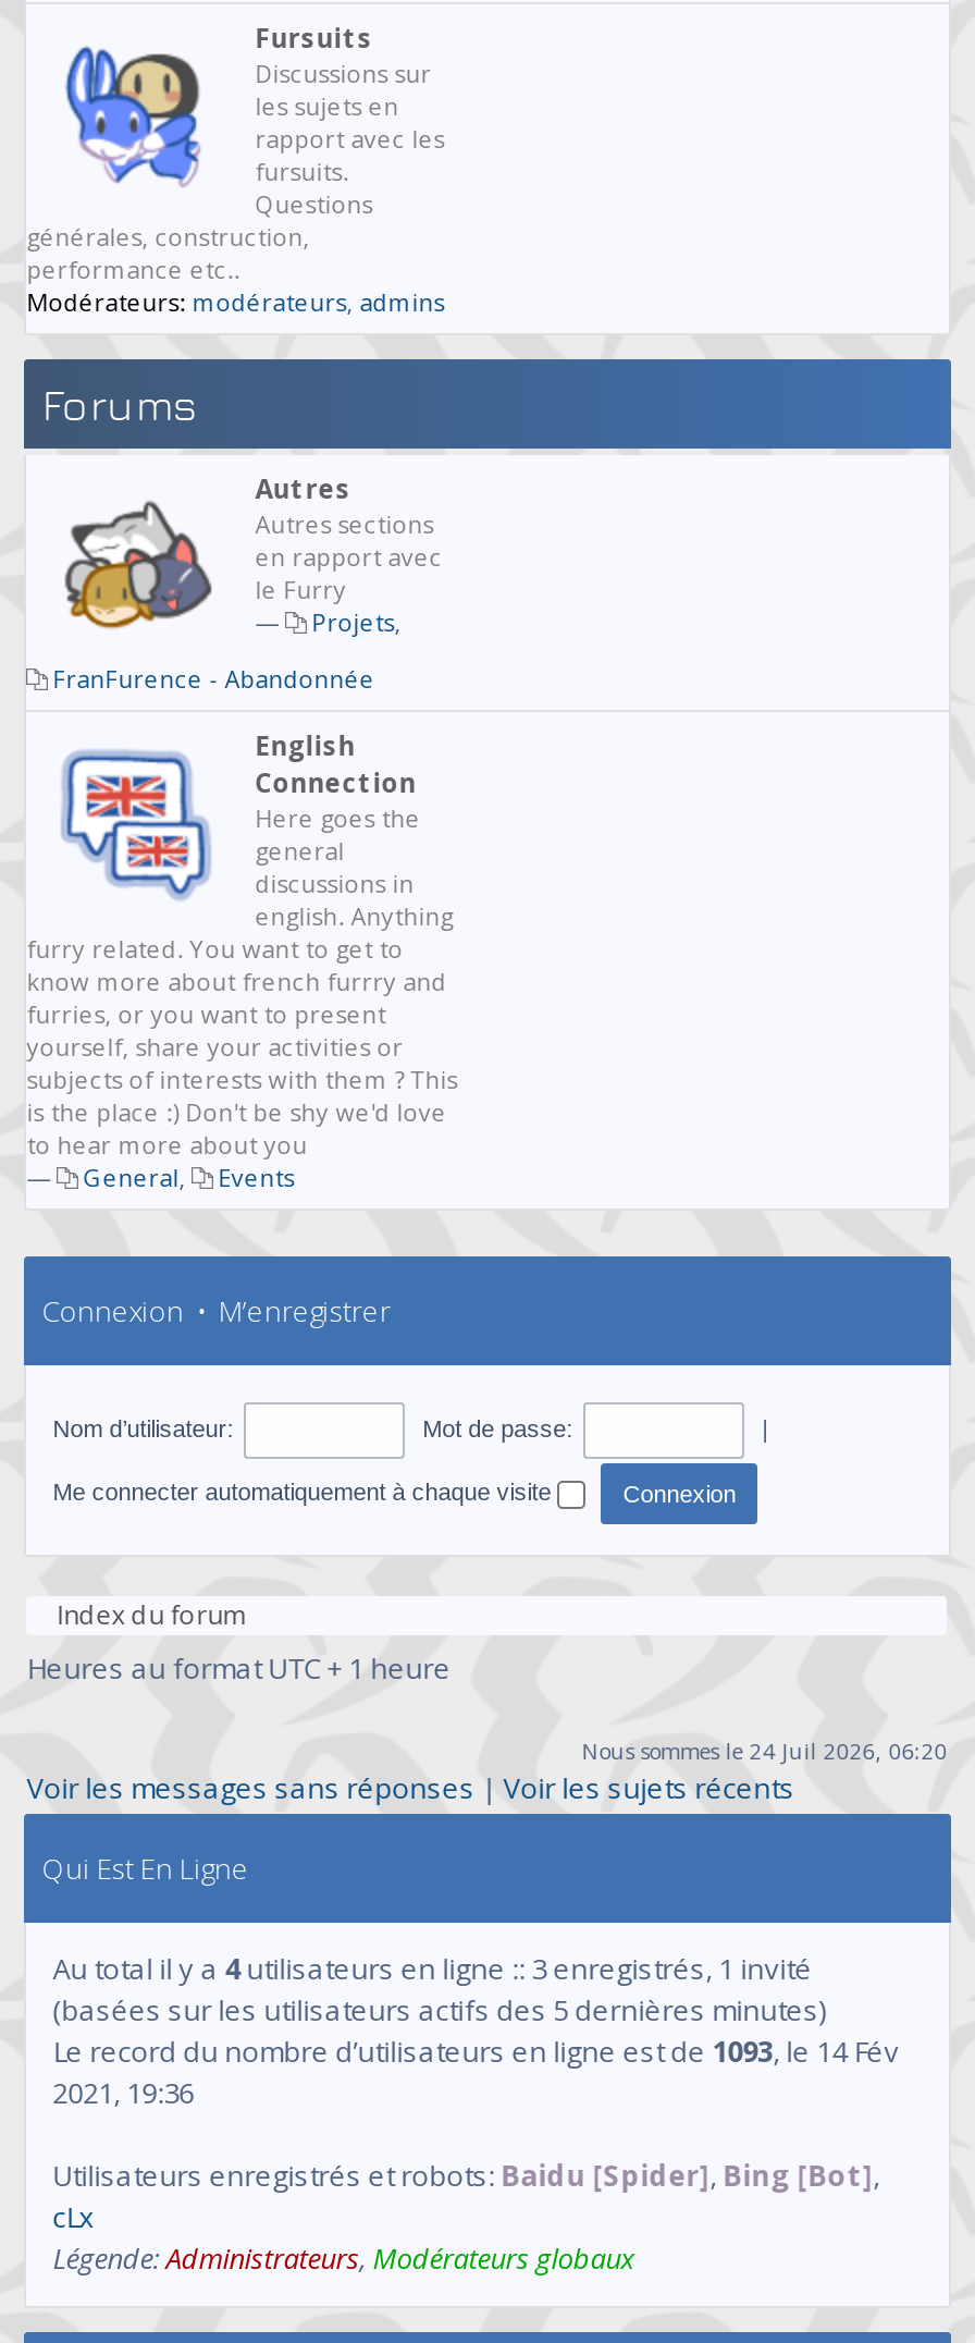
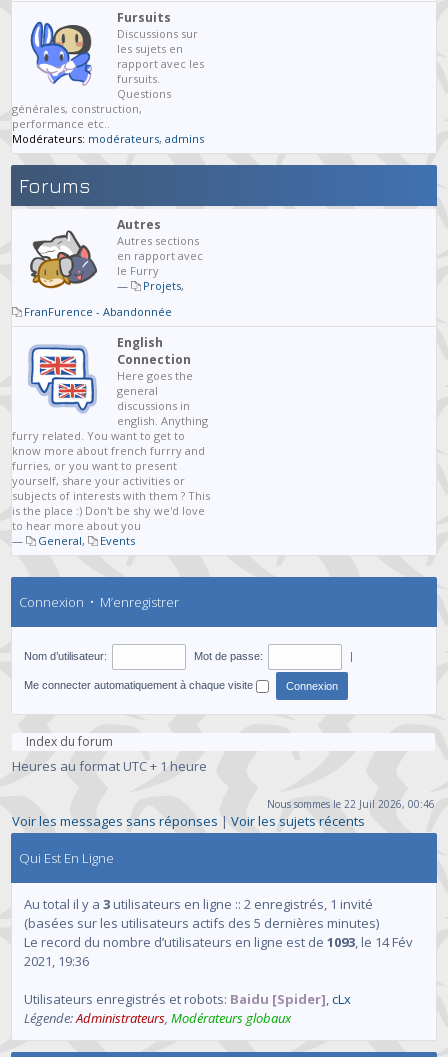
[582,1735,947,1766] Nous sommes le 24 Juil 2026, 06:20 -> [267,797,435,811] Nous sommes le 22 Juil 2026, 00:46
[53,1949,812,1988] Au total il y a 4utilisateurs en ligne :: 3 enregistrés, 1 invité -> [24,895,373,913] Au total il y a 3utilisateurs en ligne :: 2 enregistrés, 1 invité
[53,2156,880,2236] Utilisateurs enregistrés et robots: Baidu [Spider], Bing [Bot], | cLx -> [24,990,351,1008] Utilisateurs enregistrés et robots: Baidu [Spider], cLx

